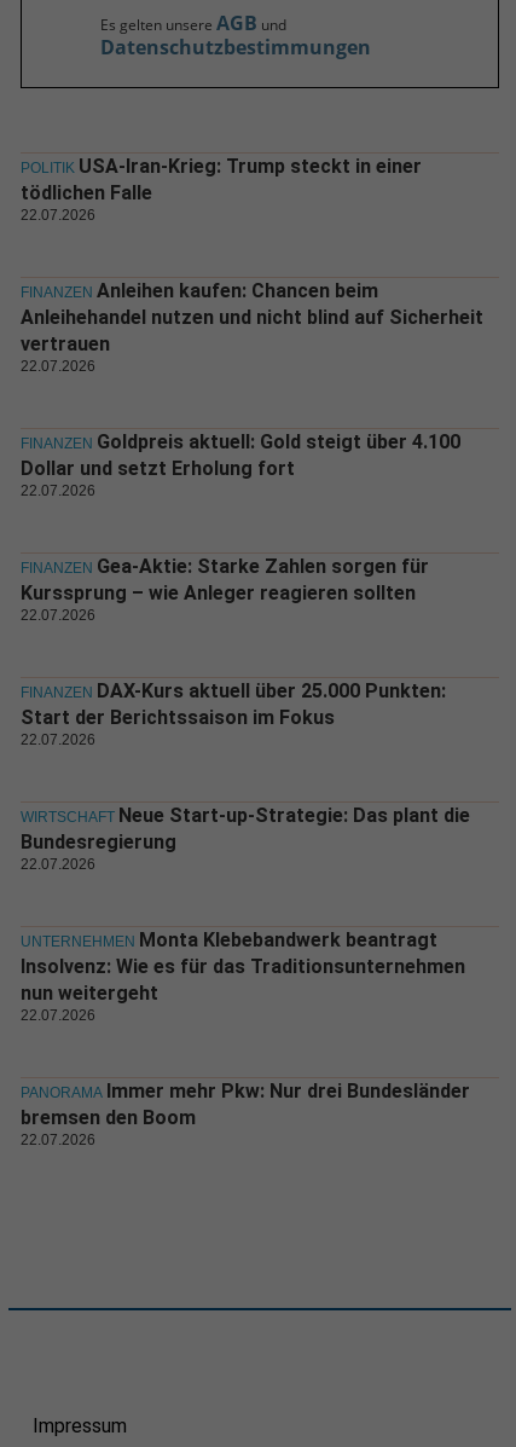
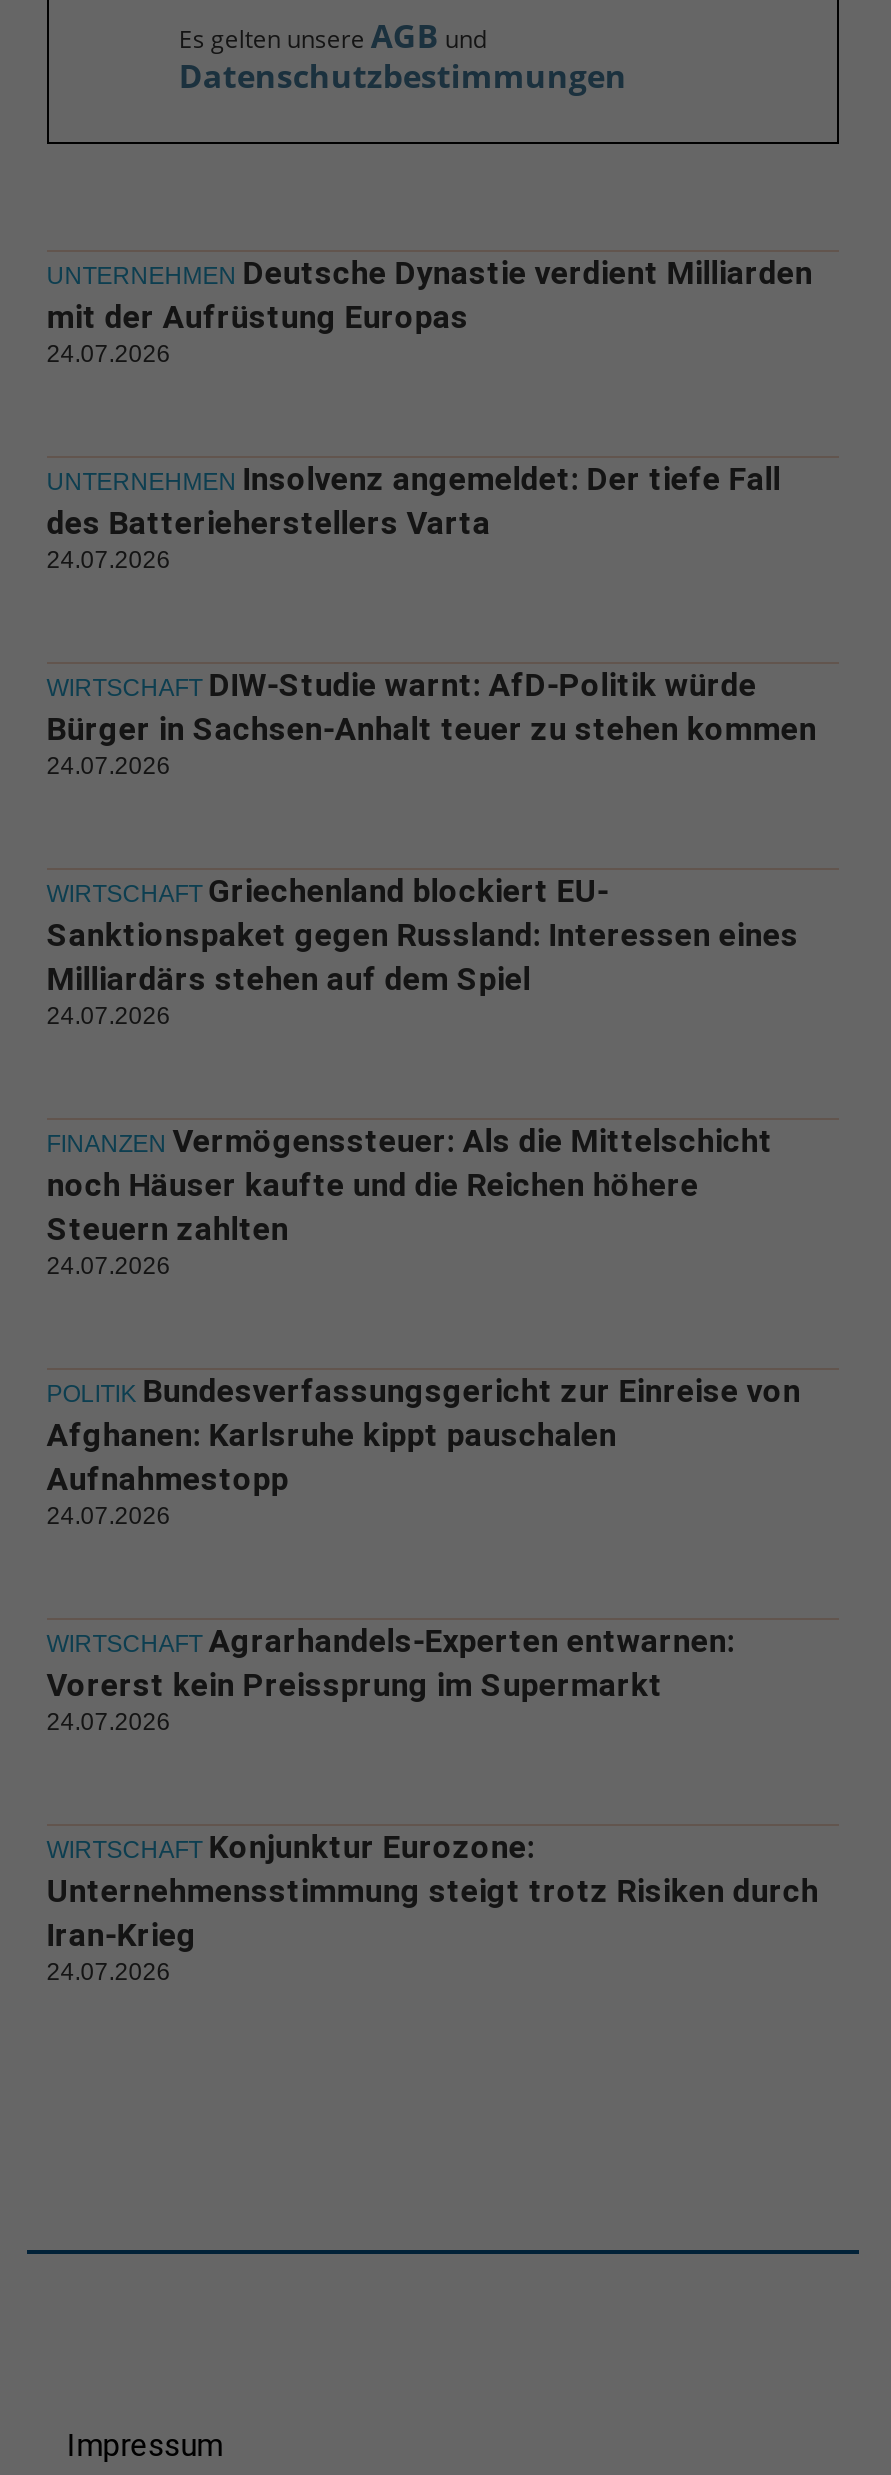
[20,155,421,224] POLITIK USA-Iran-Krieg: Trump steckt in einer | tödlichen Falle | 22.07.2026 -> [46,254,812,368] UNTERNEHMEN Deutsche Dynastie verdient Milliarden | mit der Aufrüstung Europas | 24.07.2026
[20,279,483,375] FINANZEN Anleihen kaufen: Chancen beim | Anleihehandel nutzen und nicht blind auf Sicherheit | vertrauen | 22.07.2026 -> [46,460,780,574] UNTERNEHMEN Insolvenz angemeldet: Der tiefe Fall | des Batterieherstellers Varta | 24.07.2026
[20,431,460,499] FINANZEN Goldpreis aktuell: Gold steigt über 4.100 | Dollar und setzt Erholung fort | 22.07.2026 -> [46,666,816,780] WIRTSCHAFT DIW-Studie warnt: AfD-Politik würde | Bürger in Sachsen-Anhalt teuer zu stehen kommen | 24.07.2026
[20,555,429,624] FINANZEN Gea-Aktie: Starke Zahlen sorgen für | Kurssprung – wie Anleger reagieren sollten | 22.07.2026 -> [46,872,798,1030] WIRTSCHAFT Griechenland blockiert EU- | Sanktionspaket gegen Russland: Interessen eines | Milliardärs stehen auf dem Spiel | 24.07.2026
[20,680,446,749] FINANZEN DAX-Kurs aktuell über 25.000 Punkten: | Start der Berichtssaison im Fokus | 22.07.2026 -> [46,1122,772,1280] FINANZEN Vermögenssteuer: Als die Mittelschicht | noch Häuser kaufte und die Reichen höhere | Steuern zahlten | 24.07.2026
[20,804,470,873] WIRTSCHAFT Neue Start-up-Strategie: Das plant die | Bundesregierung | 22.07.2026 -> [46,1372,800,1530] POLITIK Bundesverfassungsgericht zur Einreise von | Afghanen: Karlsruhe kippt pauschalen | Aufnahmestopp | 24.07.2026
[20,929,465,1024] UNTERNEHMEN Monta Klebebandwerk beantragt | Insolvenz: Wie es für das Traditionsunternehmen | nun weitergeht | 22.07.2026 -> [46,1622,734,1736] WIRTSCHAFT Agrarhandels-Experten entwarnen: | Vorerst kein Preissprung im Supermarkt | 24.07.2026
[20,1080,470,1149] PANORAMA Immer mehr Pkw: Nur drei Bundesländer | bremsen den Boom | 22.07.2026 -> [46,1828,818,1986] WIRTSCHAFT Konjunktur Eurozone: | Unternehmensstimmung steigt trotz Risiken durch | Iran-Krieg | 24.07.2026

